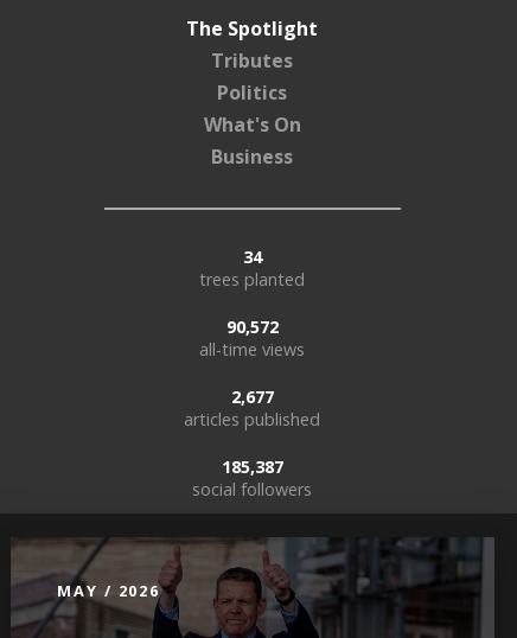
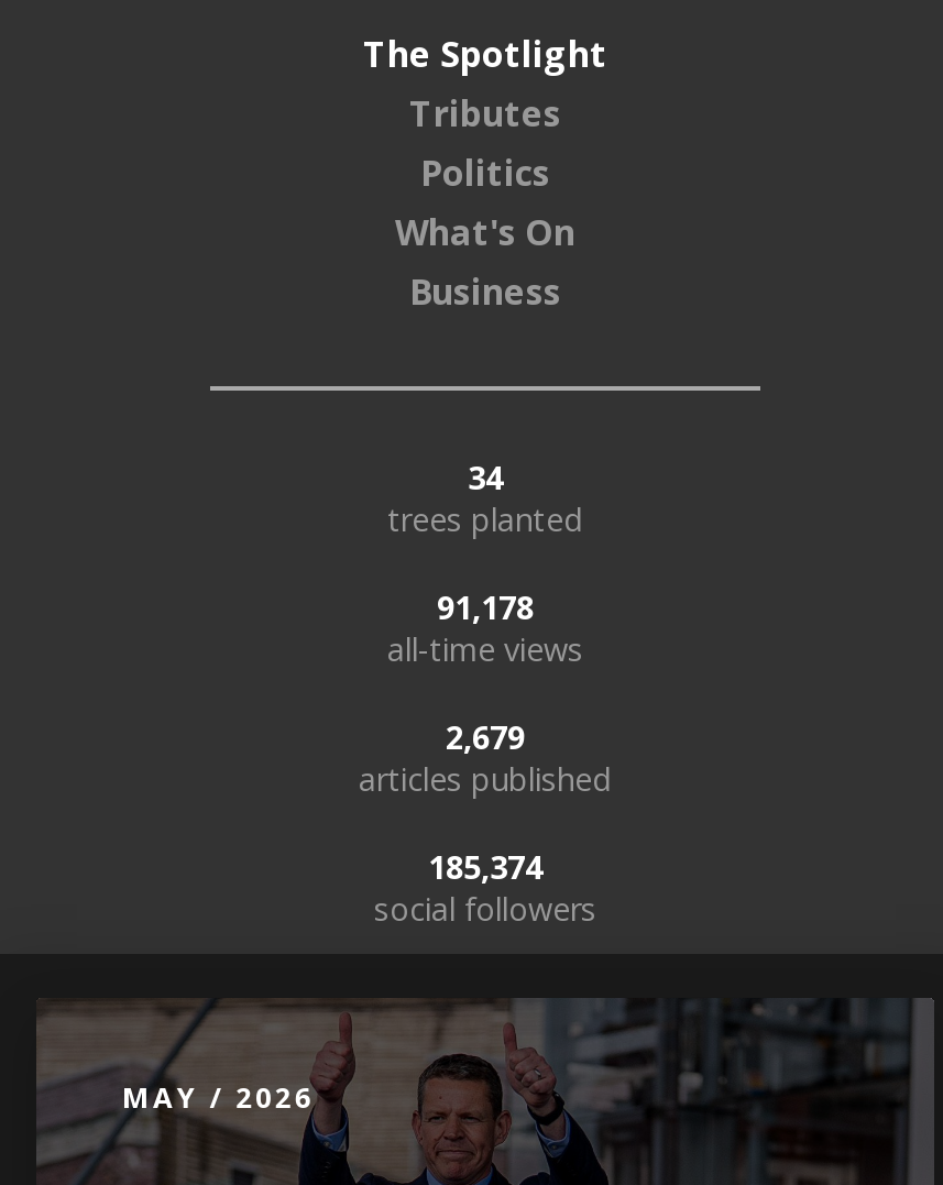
[226,315,279,338] 90,572 -> [437,586,534,628] 91,178
[231,385,274,408] 2,677 -> [446,716,525,758] 2,679
[222,455,283,478] 185,387 -> [428,845,542,887] 185,374

